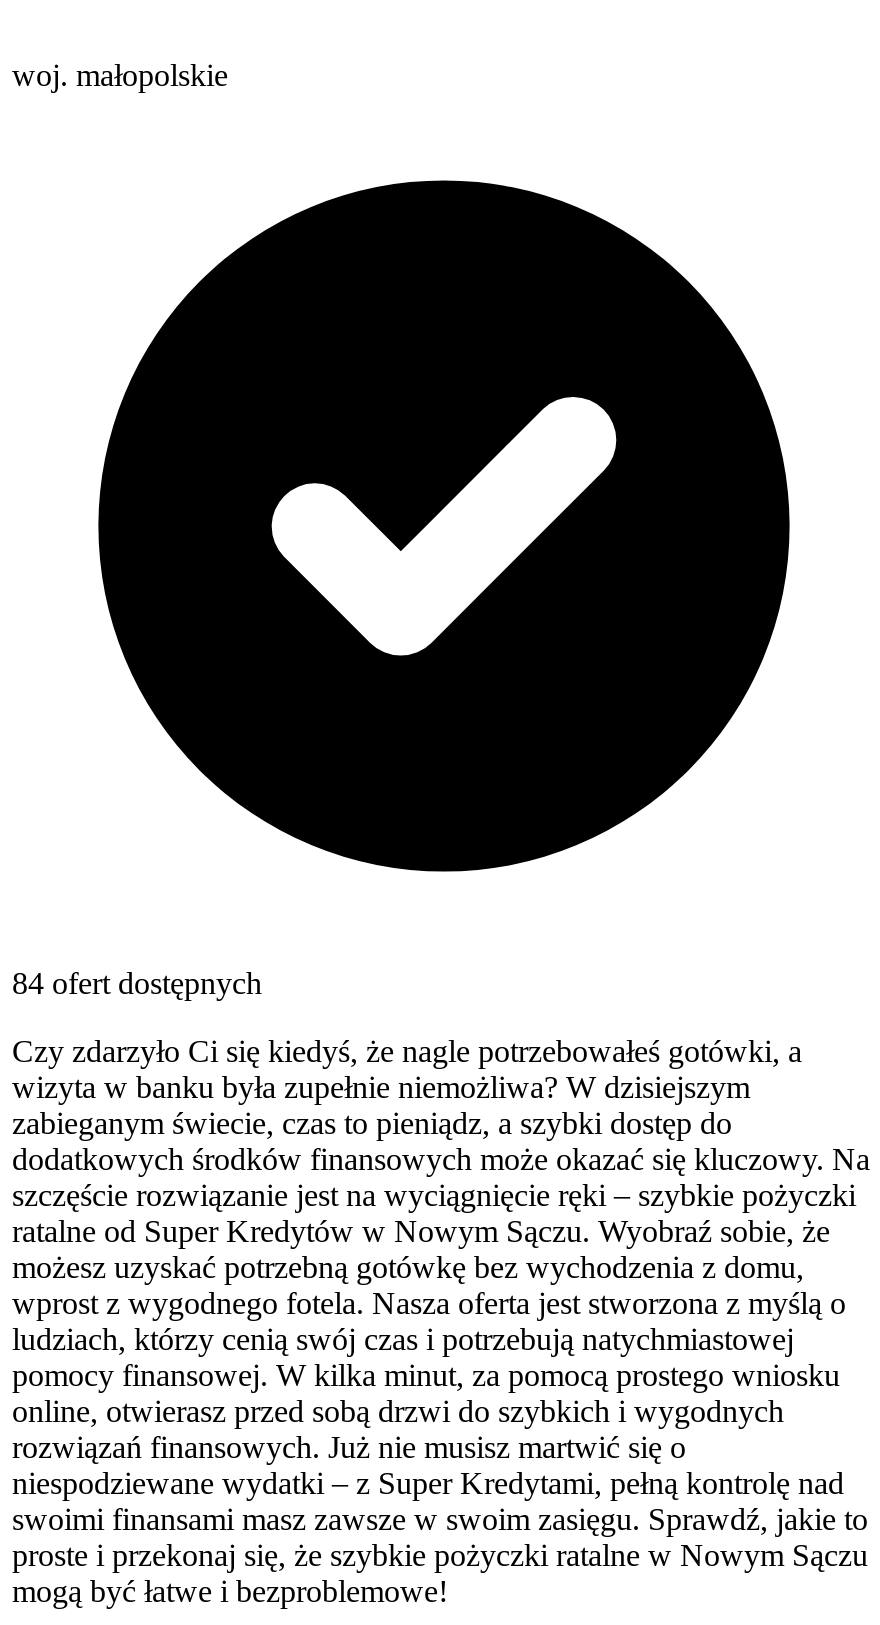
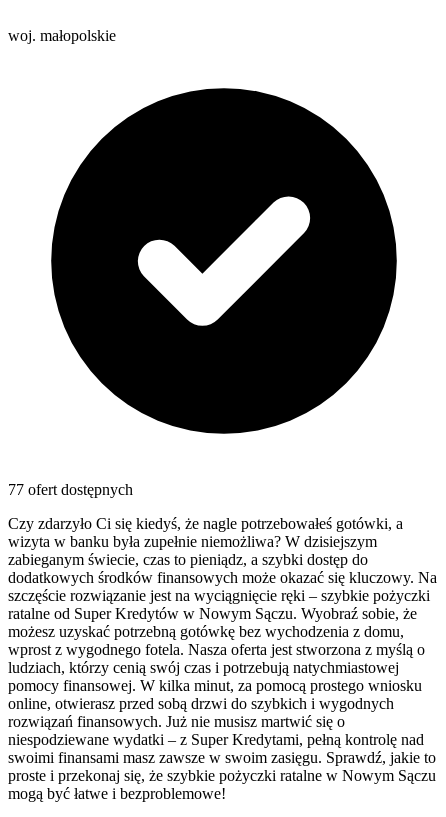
[12,966,262,1000] 84 ofert dostępnych -> [8,481,133,498] 77 ofert dostępnych

